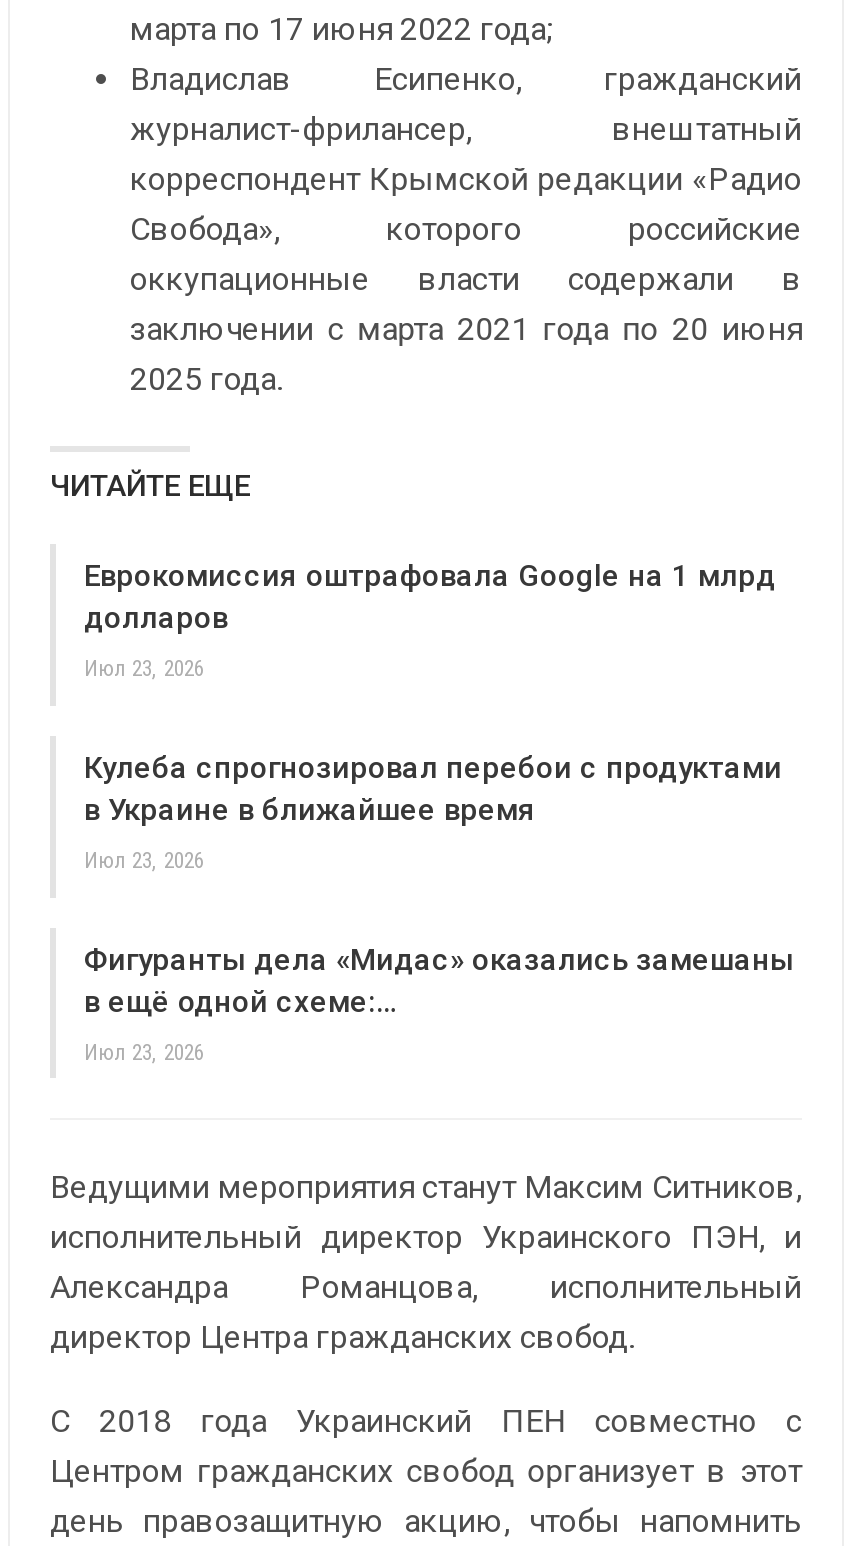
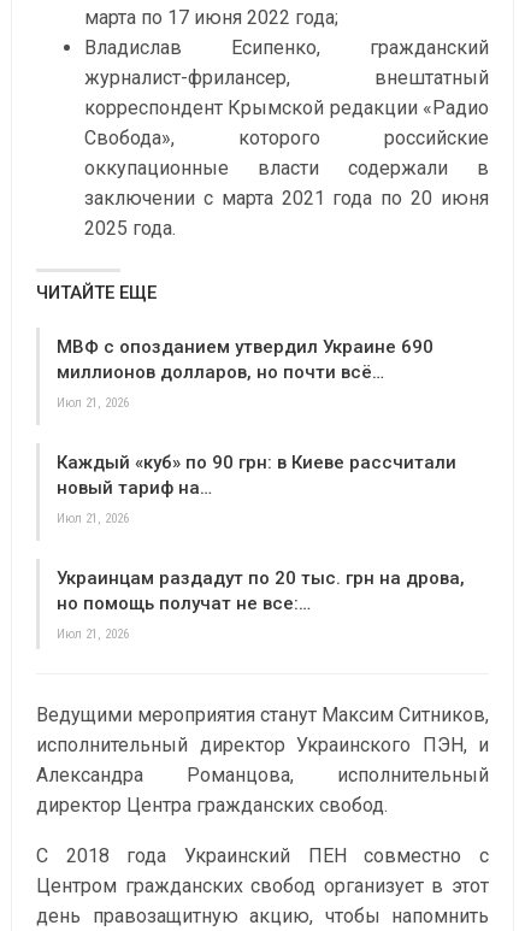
[84,558,776,636] Еврокомиссия оштрафовала Google на 1 млрд | долларов -> [57,336,433,383] МВФ с опозданием утвердил Украине 690 | миллионов долларов, но почти всё…
[84,656,204,682] Июл 23, 2026 -> [57,395,129,411] Июл 21, 2026
[84,750,782,828] Кулеба спрогнозировал перебои с продуктами | в Украине в ближайшее время -> [57,452,456,499] Каждый «куб» по 90 грн: в Киеве рассчитали | новый тариф на…
[84,848,204,874] Июл 23, 2026 -> [57,511,129,526] Июл 21, 2026
[84,942,794,1020] Фигуранты дела «Мидас» оказались замешаны | в ещё одной схеме:… -> [57,567,465,614] Украинцам раздадут по 20 тыс. грн на дрова, | но помощь получат не все:…
[84,1040,204,1066] Июл 23, 2026 -> [57,626,129,642] Июл 21, 2026

